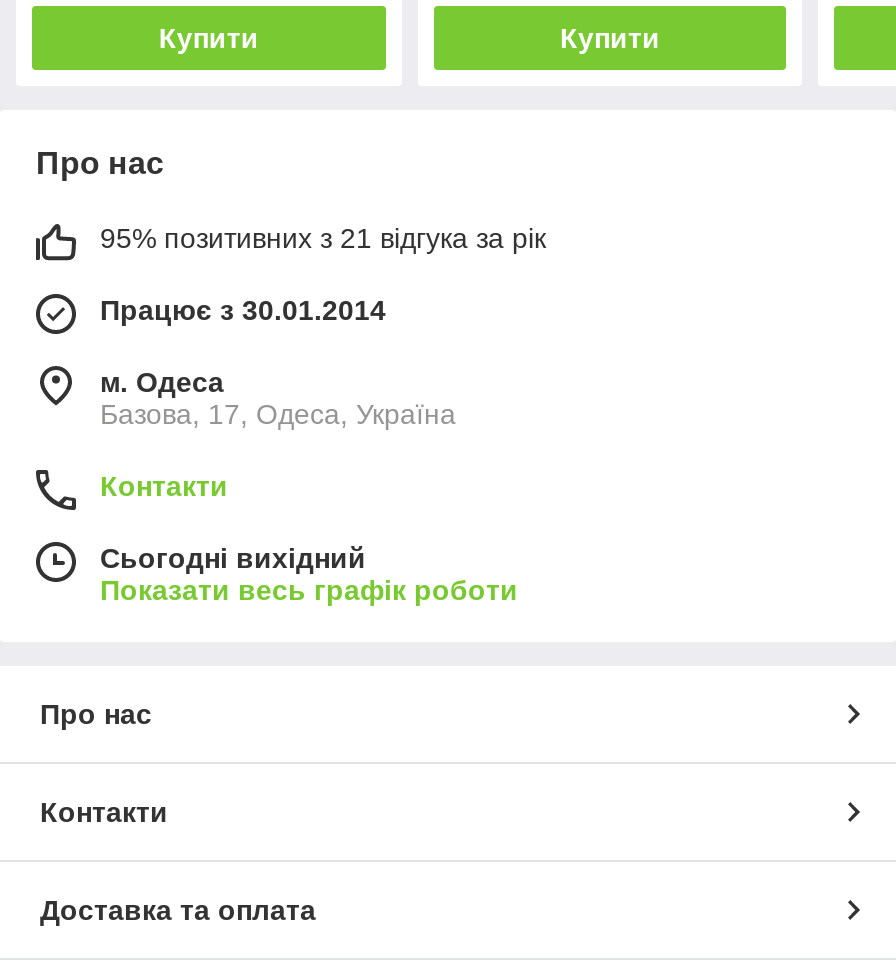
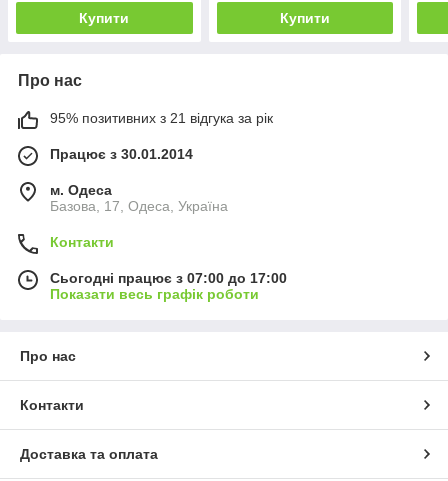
[100,543,366,575] Сьогодні вихідний -> [50,270,287,286] Сьогодні працює з 07:00 до 17:00

